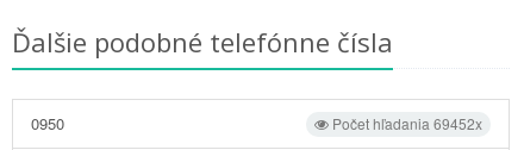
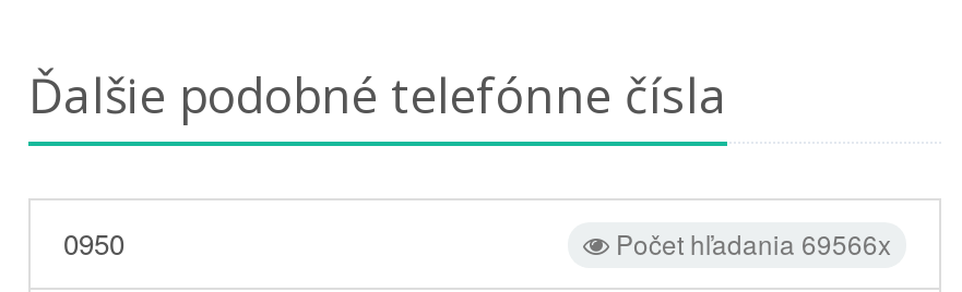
[329,113,482,133] Počet hľadania 69452x -> [609,224,891,261] Počet hľadania 69566x

